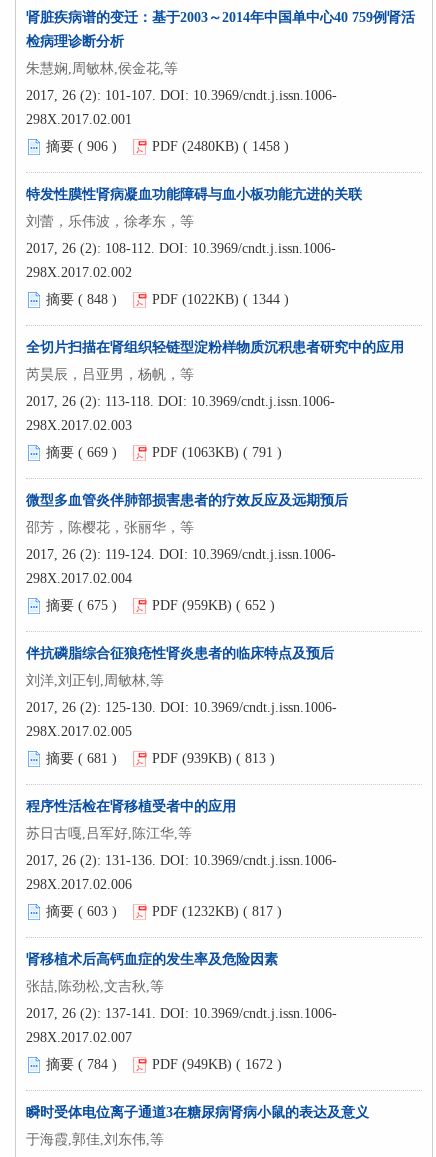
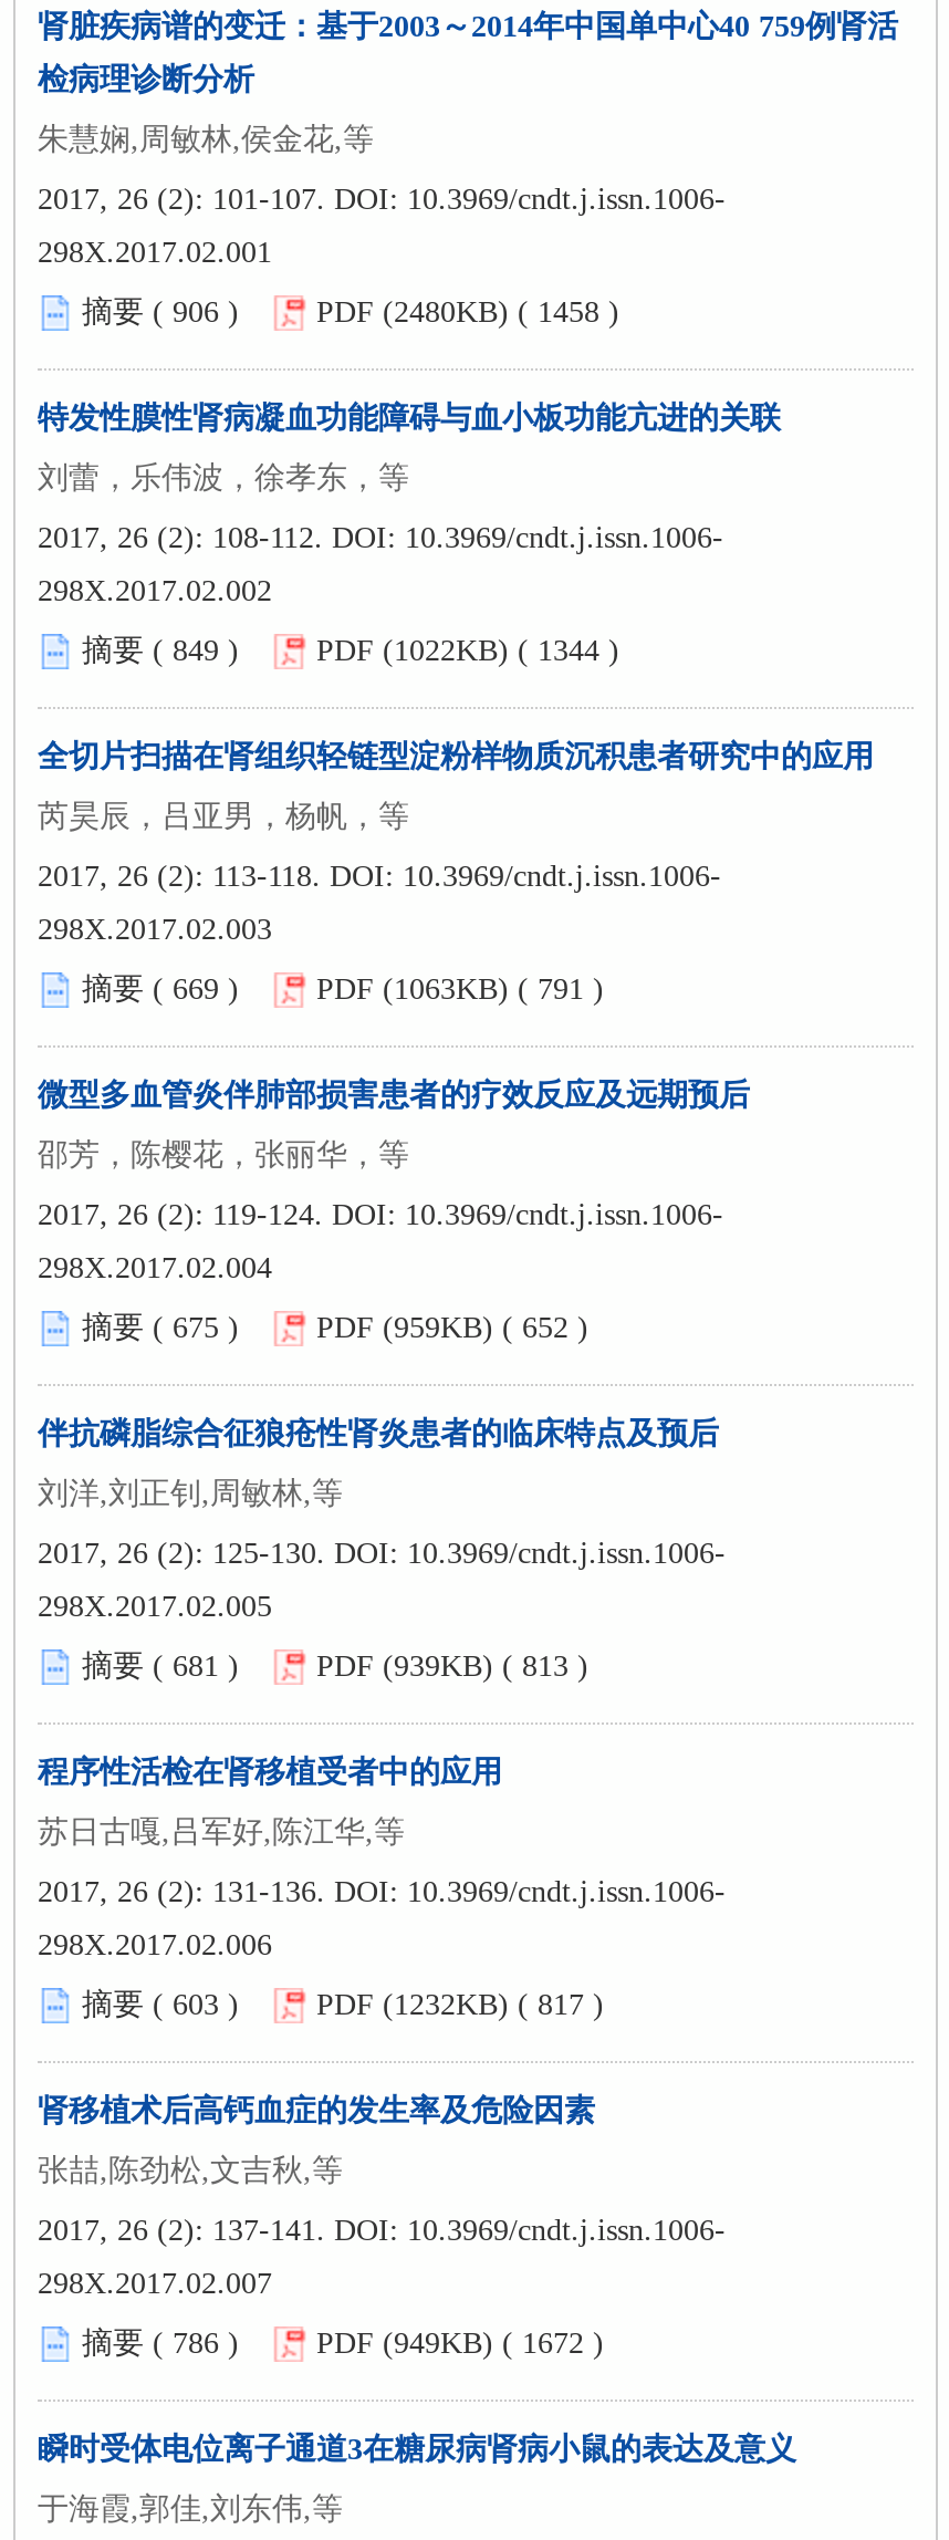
[46,292,117,307] 摘要 (848) -> [82,635,239,668] 摘要 (849)
[46,1057,117,1072] 摘要 (784) -> [82,2328,239,2361] 摘要 (786)

